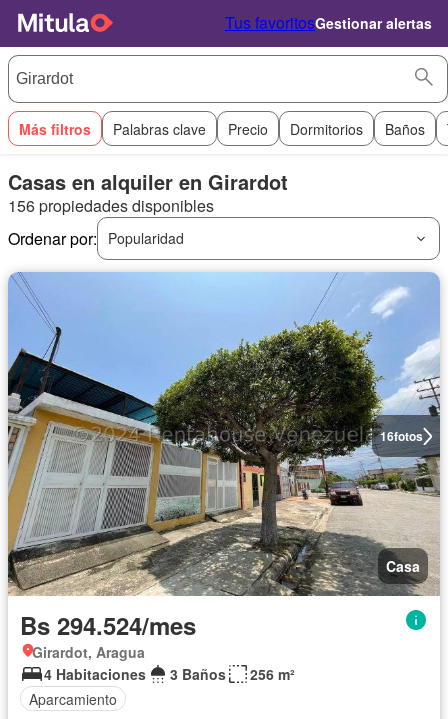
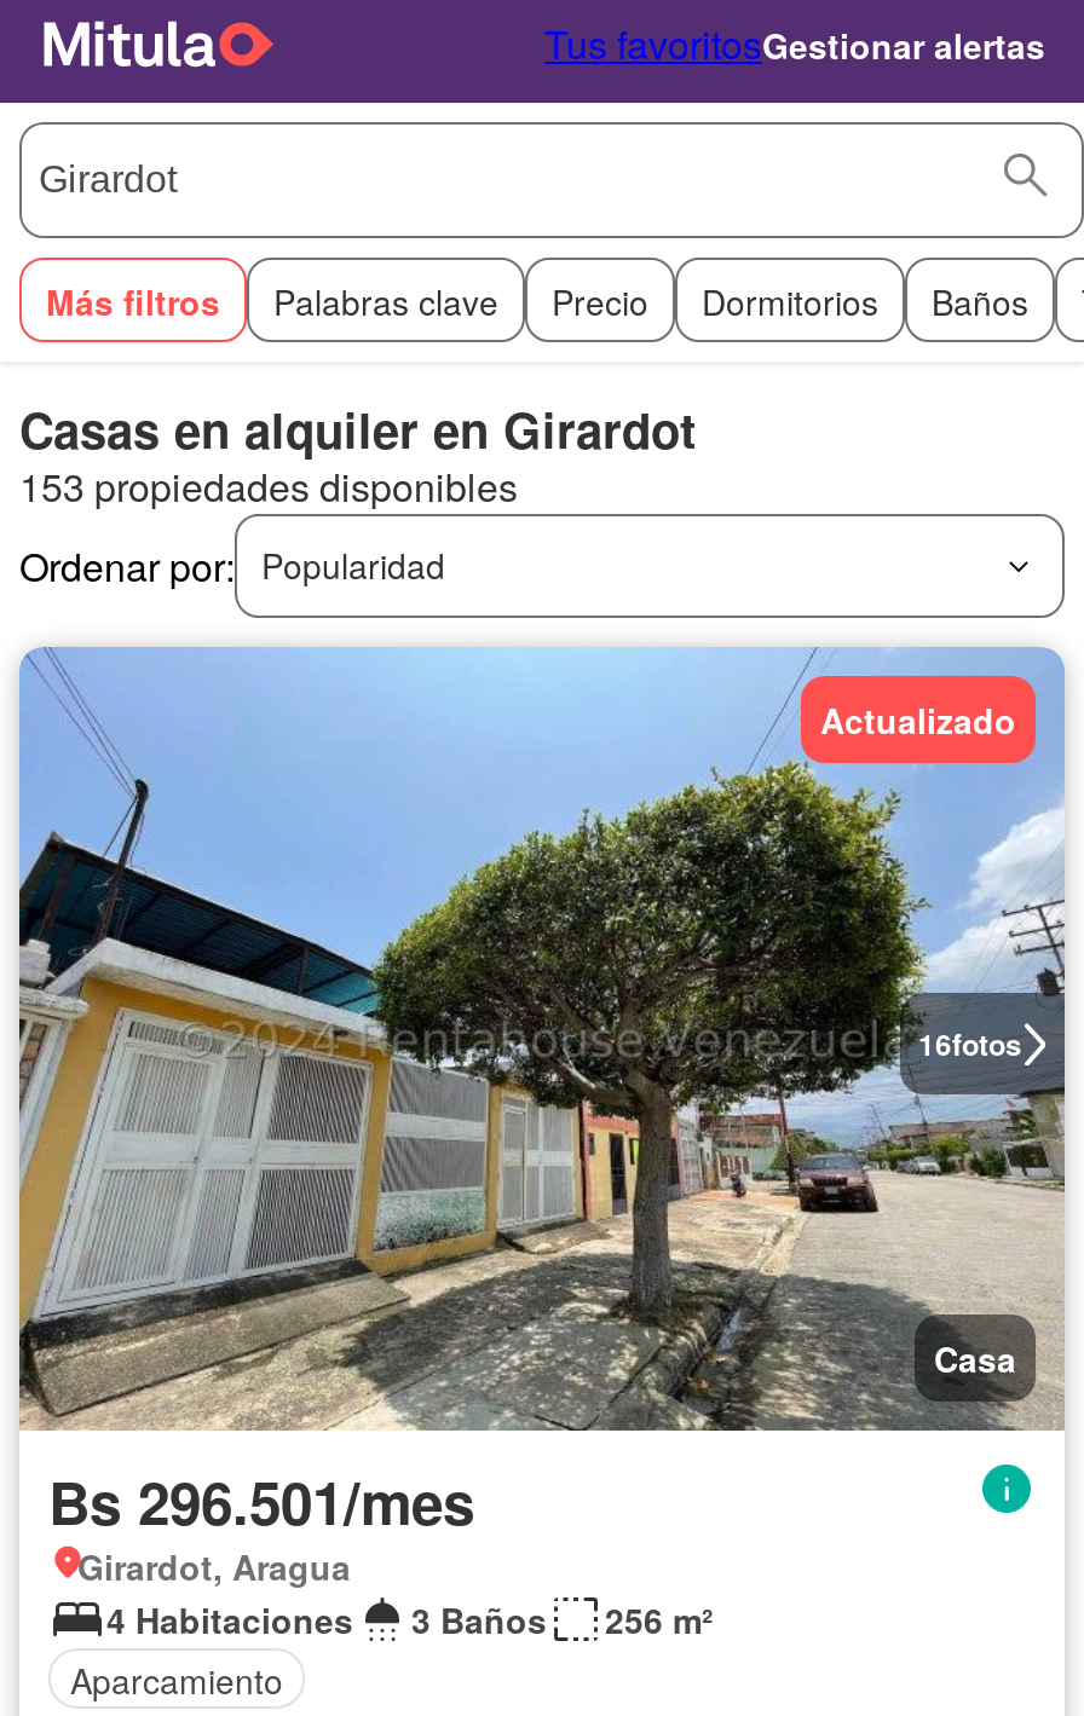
[8,194,214,217] 156 propiedades disponibles -> [19,458,518,514] 153 propiedades disponibles
none -> [820,695,1016,744] Actualizado
[20,608,196,642] Bs 294.524/mes -> [48,1460,474,1542] Bs 296.501/mes

